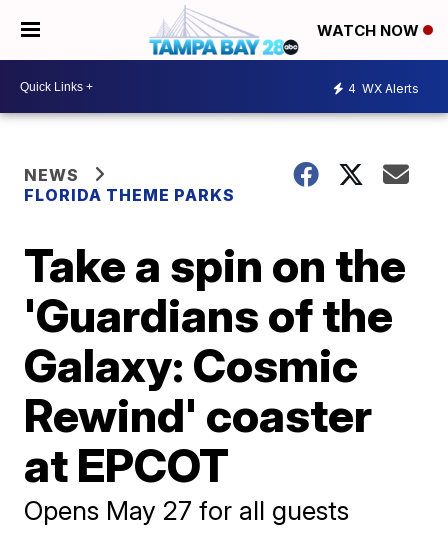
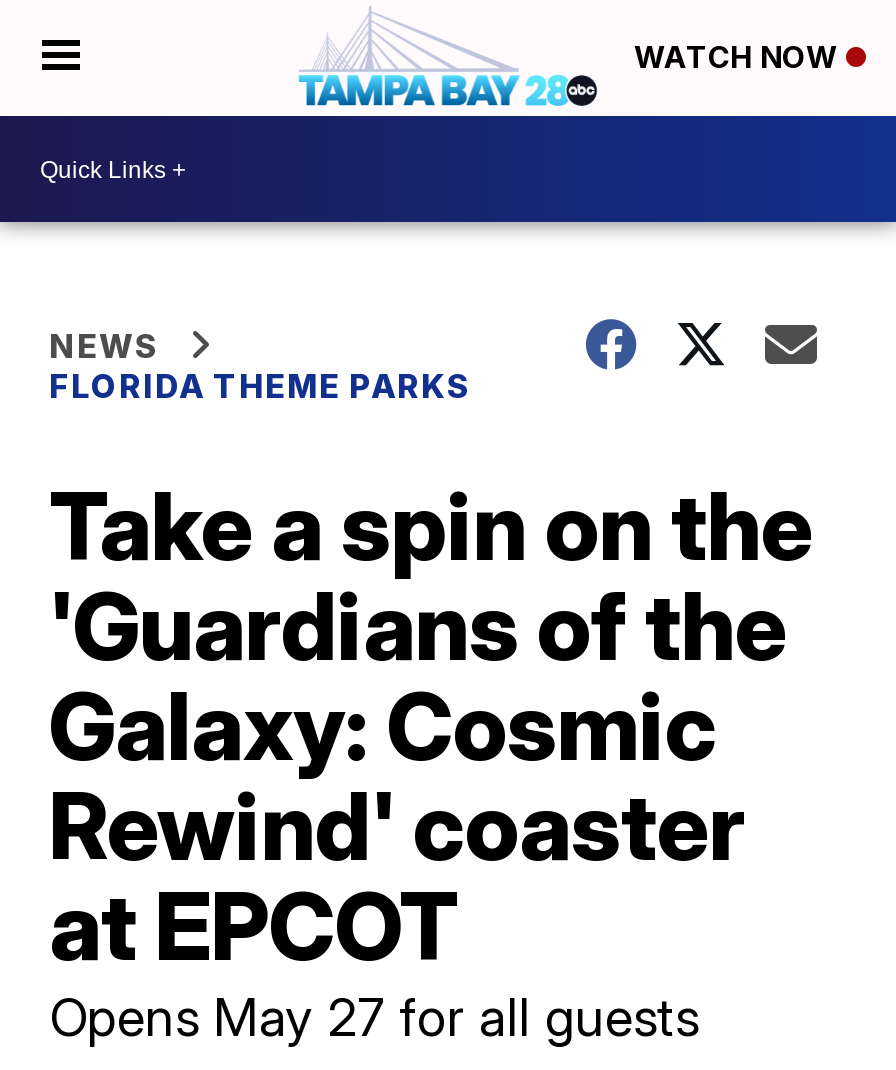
[348,80,419,95] 4 WX Alerts -> none

